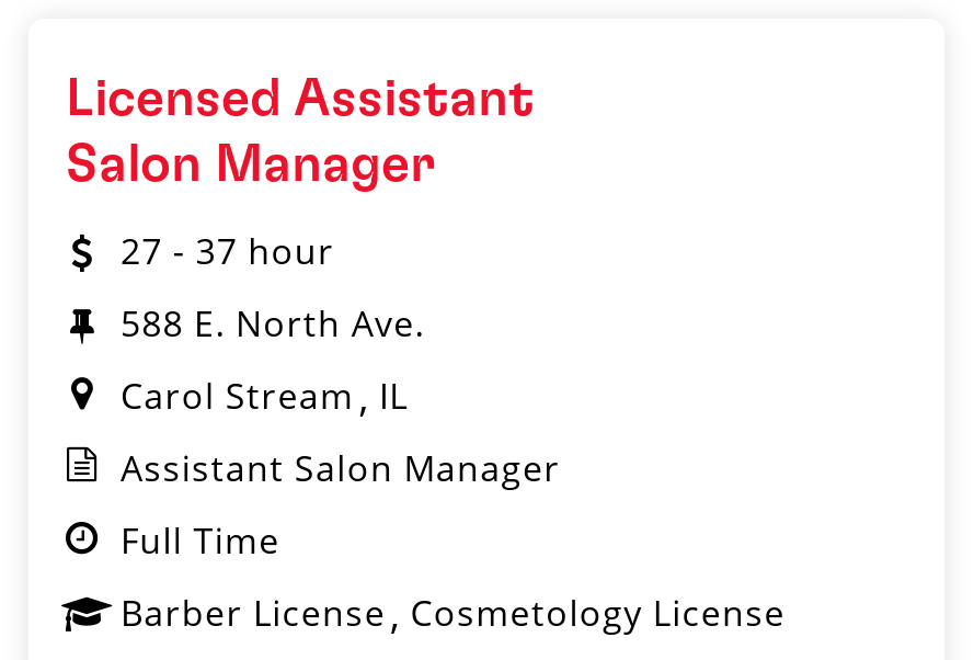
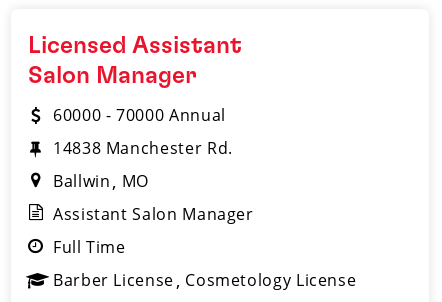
[121,227,335,275] 27 - 37 hour -> [53,104,226,126] 60000 - 70000 Annual
[121,299,425,348] 588 E. North Ave. -> [53,137,233,159] 14838 Manchester Rd.
[121,372,408,420] Carol Stream IL -> [53,170,149,192] Ballwin MO

